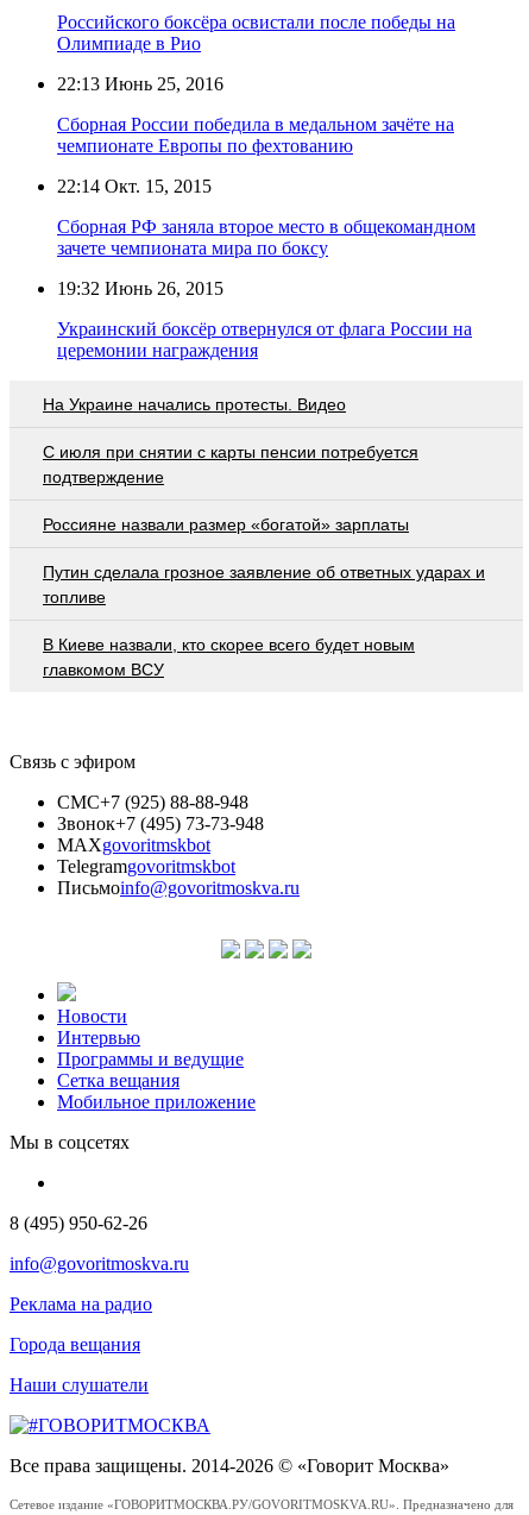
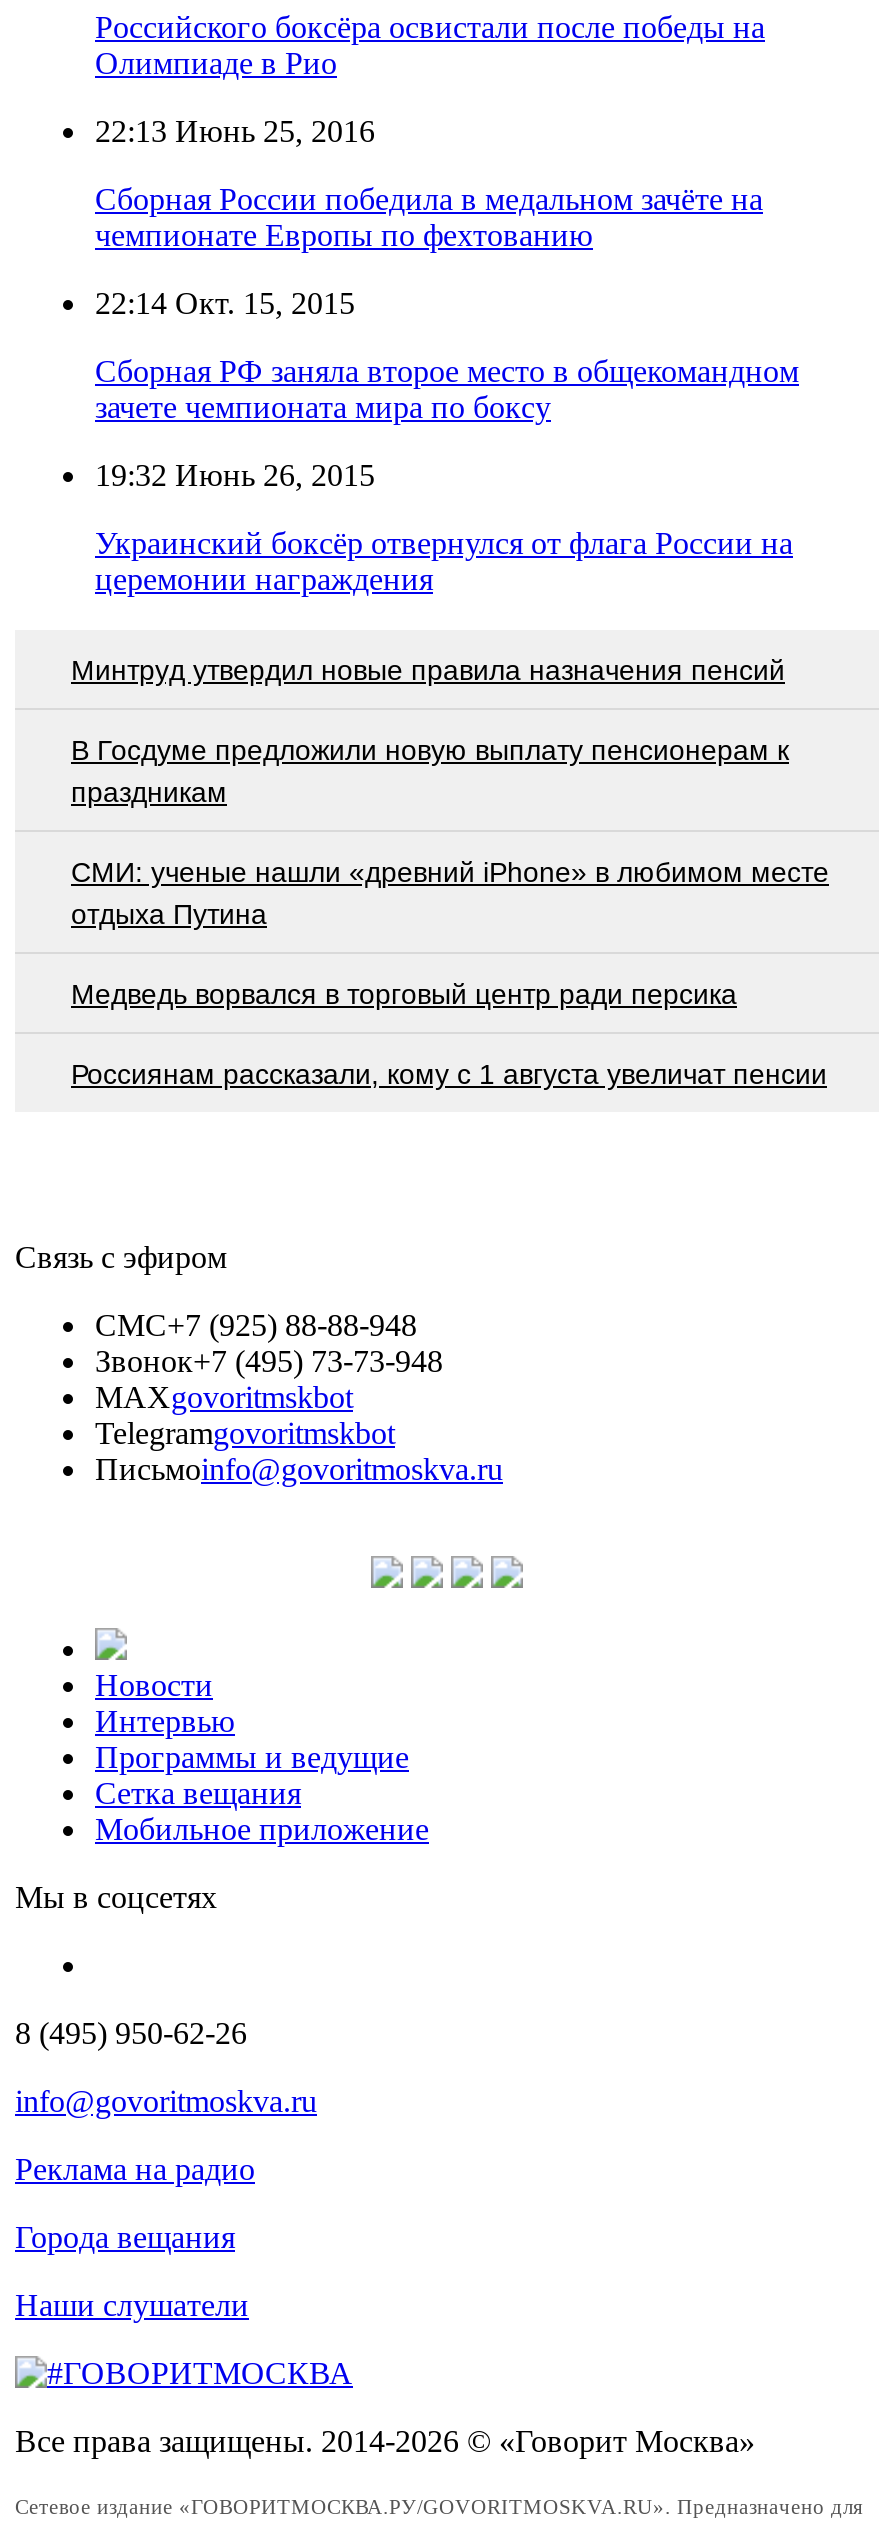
[43,394,346,413] На Украине начались протесты. Видео -> [71,653,785,685] Минтруд утвердил новые правила назначения пенсий
[43,442,418,486] С июля при снятии с карты пенсии потребуется | подтверждение -> [71,733,789,807] В Госдуме предложили новую выплату пенсионерам к | праздникам
[43,514,409,533] Россияне назвали размер «богатой» зарплаты -> [71,855,829,929] СМИ: ученые нашли «древний iPhone» в любимом месте | отдыха Путина
[43,562,485,606] Путин сделала грозное заявление об ответных ударах и | топливе -> [71,977,737,1009] Медведь ворвался в торговый центр ради персика
[43,635,415,679] В Киеве назвали, кто скорее всего будет новым | главкомом ВСУ -> [71,1057,827,1089] Россиянам рассказали, кому с 1 августа увеличат пенсии

